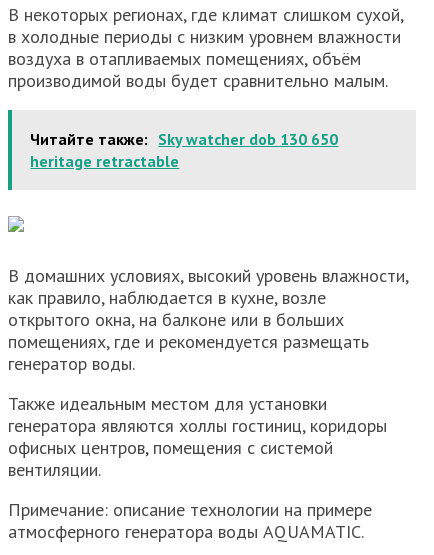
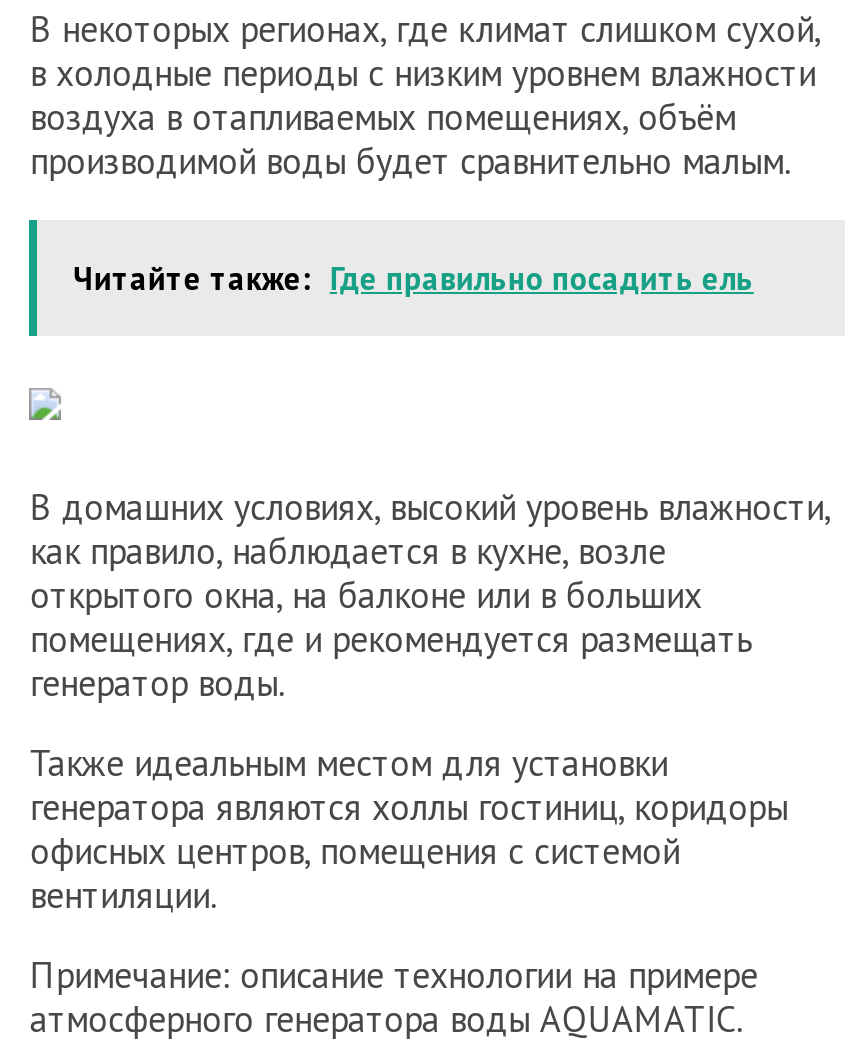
[30,129,338,171] Читайте также: Sky watcher dob 130 650 | heritage retractable -> [74,258,754,298] Читайте также: Где правильно посадить ель

